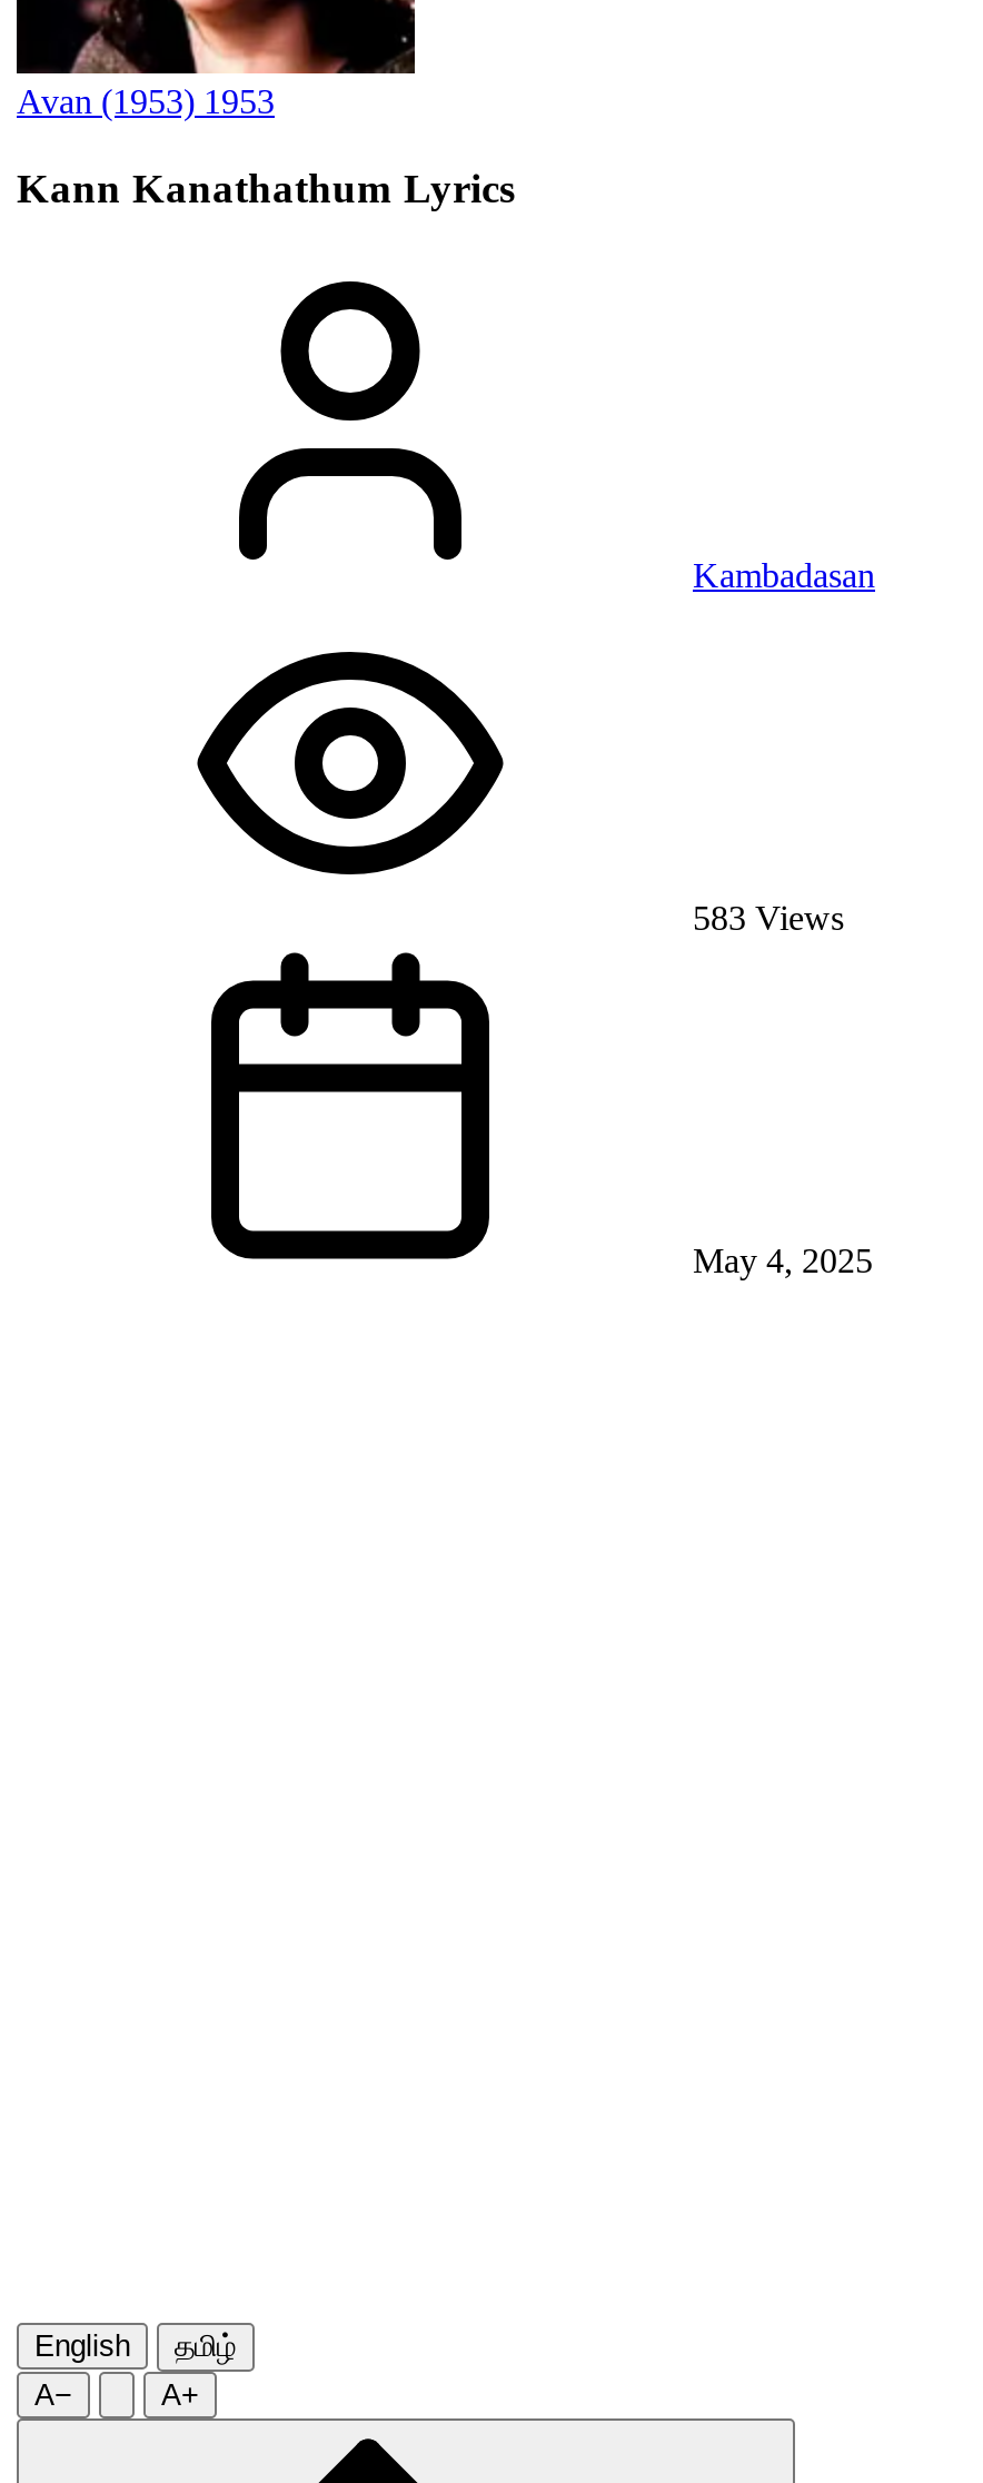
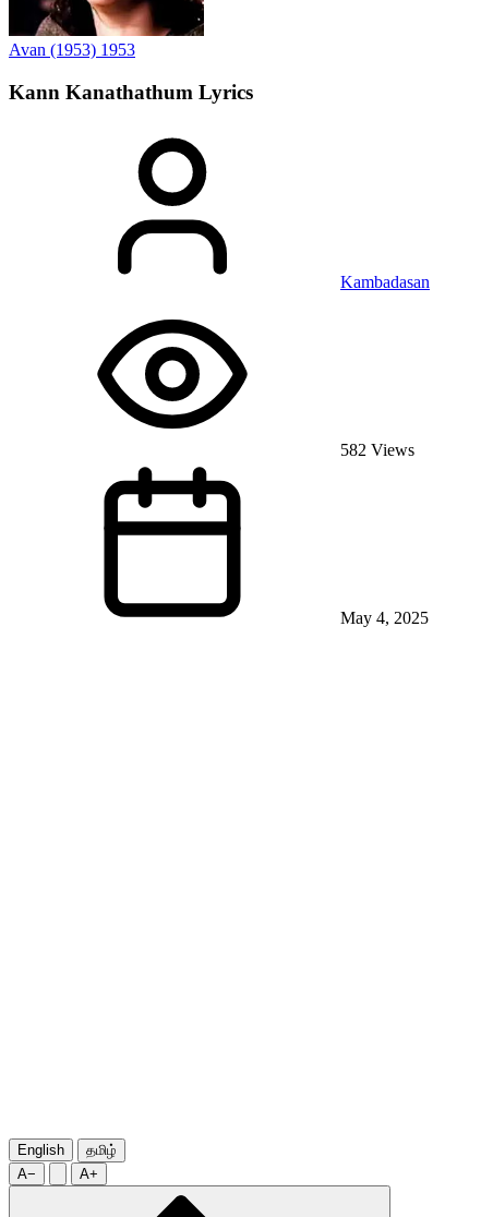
[684,900,844,938] 583 Views -> [336,441,414,460] 582 Views

